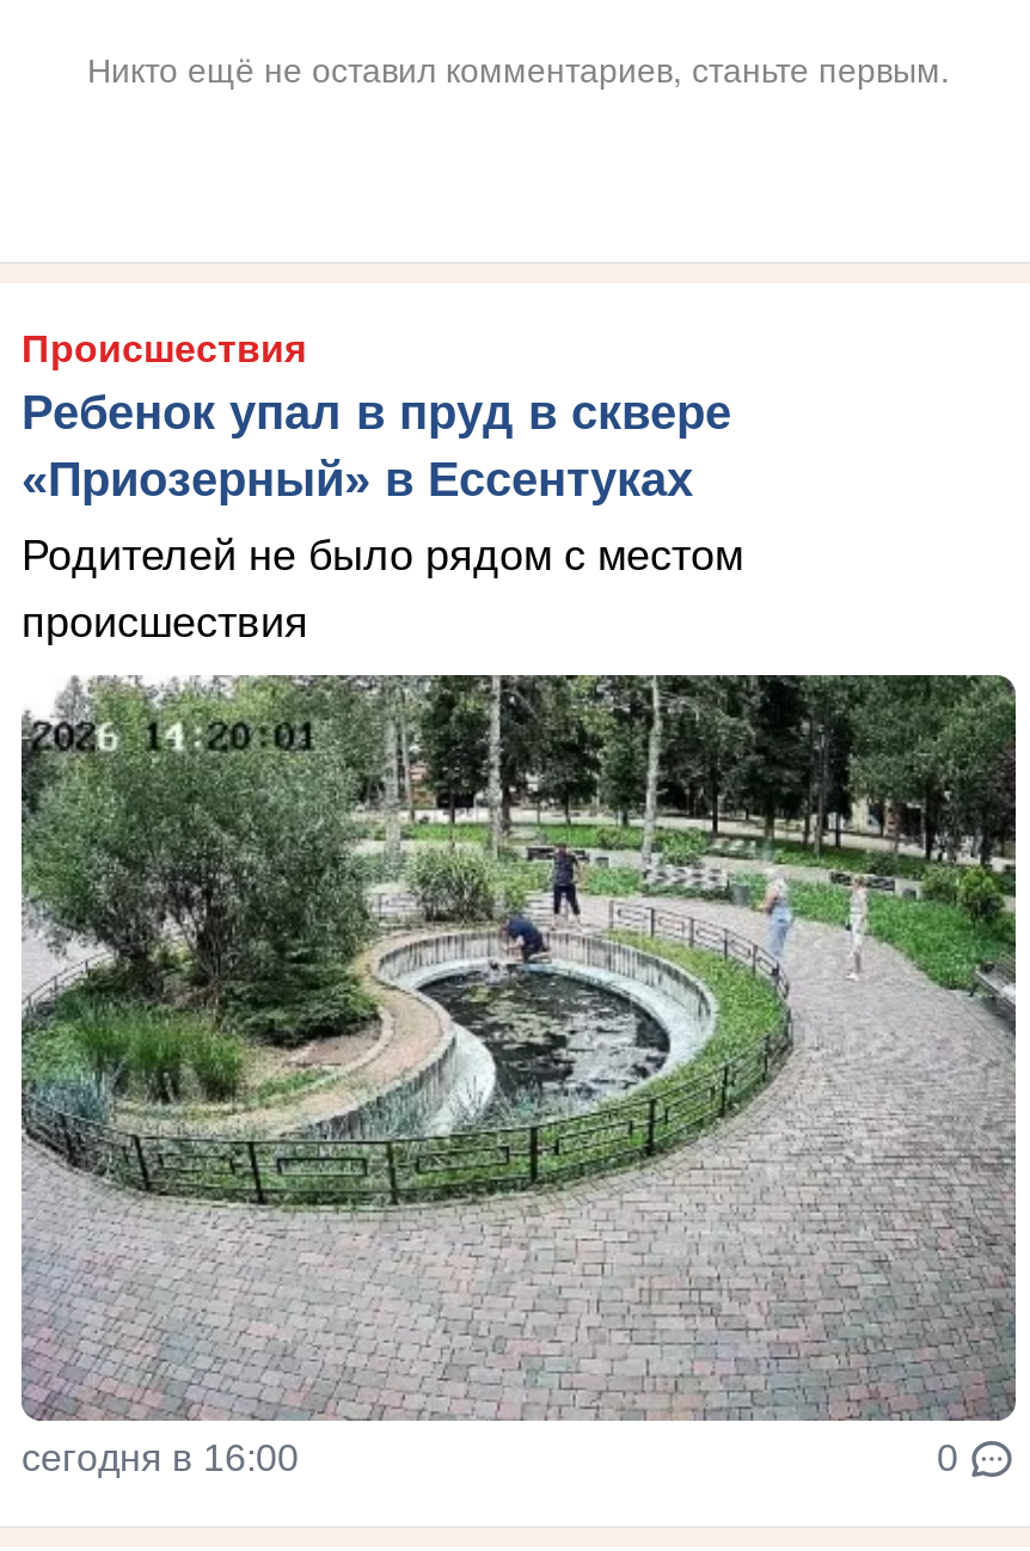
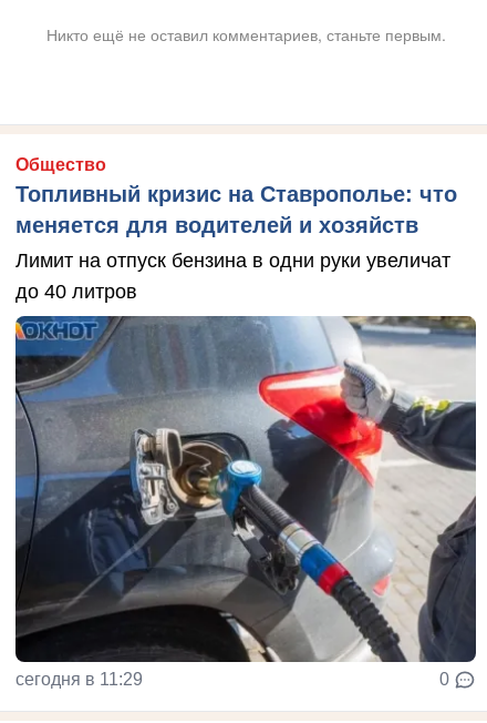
[22,329,731,505] Происшествия | Ребенок упал в пруд в сквере | «Приозерный» в Ессентуках -> [15,155,457,237] Общество | Топливный кризис на Ставрополье: что | меняется для водителей и хозяйств
[22,532,743,646] Родителей не было рядом с местом | происшествия -> [15,250,450,303] Лимит на отпуск бензина в одни руки увеличат | до 40 литров
[19,673,1018,1478] [image] | сегодня в 16:00 -> [14,315,477,689] [image] | сегодня в 11:29

